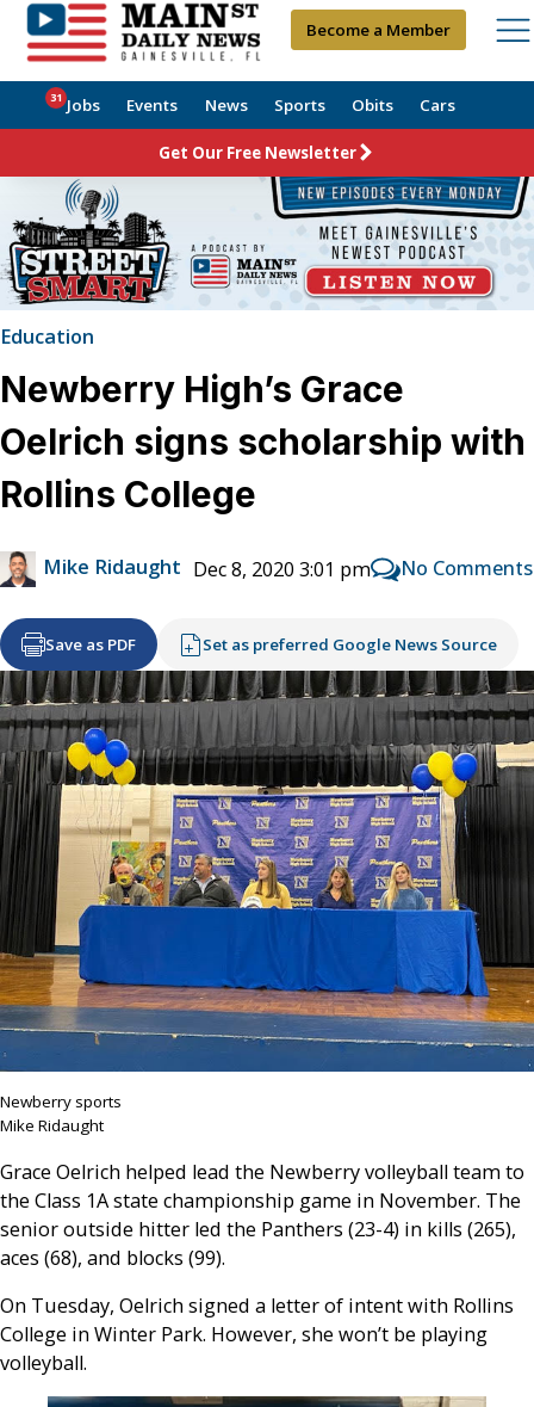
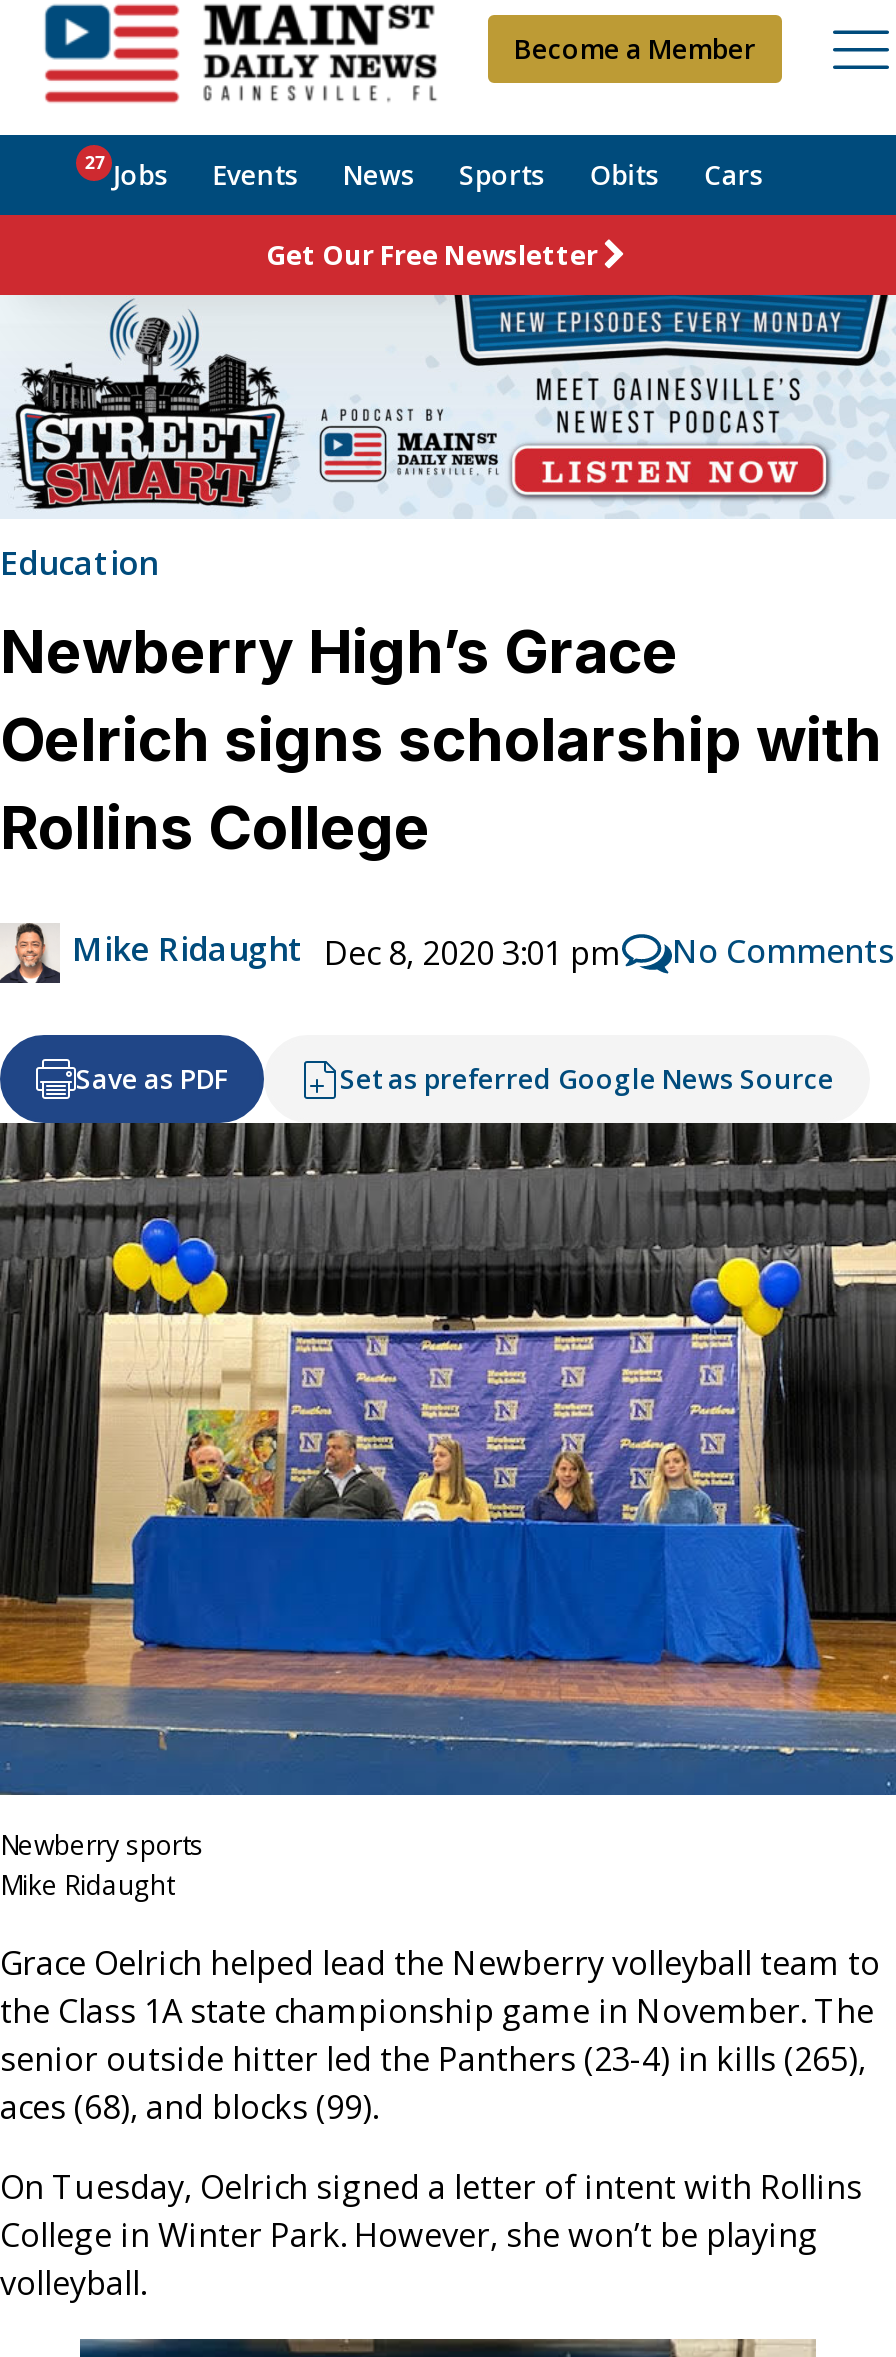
[50,90,455,116] 31 Jobs Events News Sports Obits Cars -> [85,149,764,193] 27 Jobs Events News Sports Obits Cars

